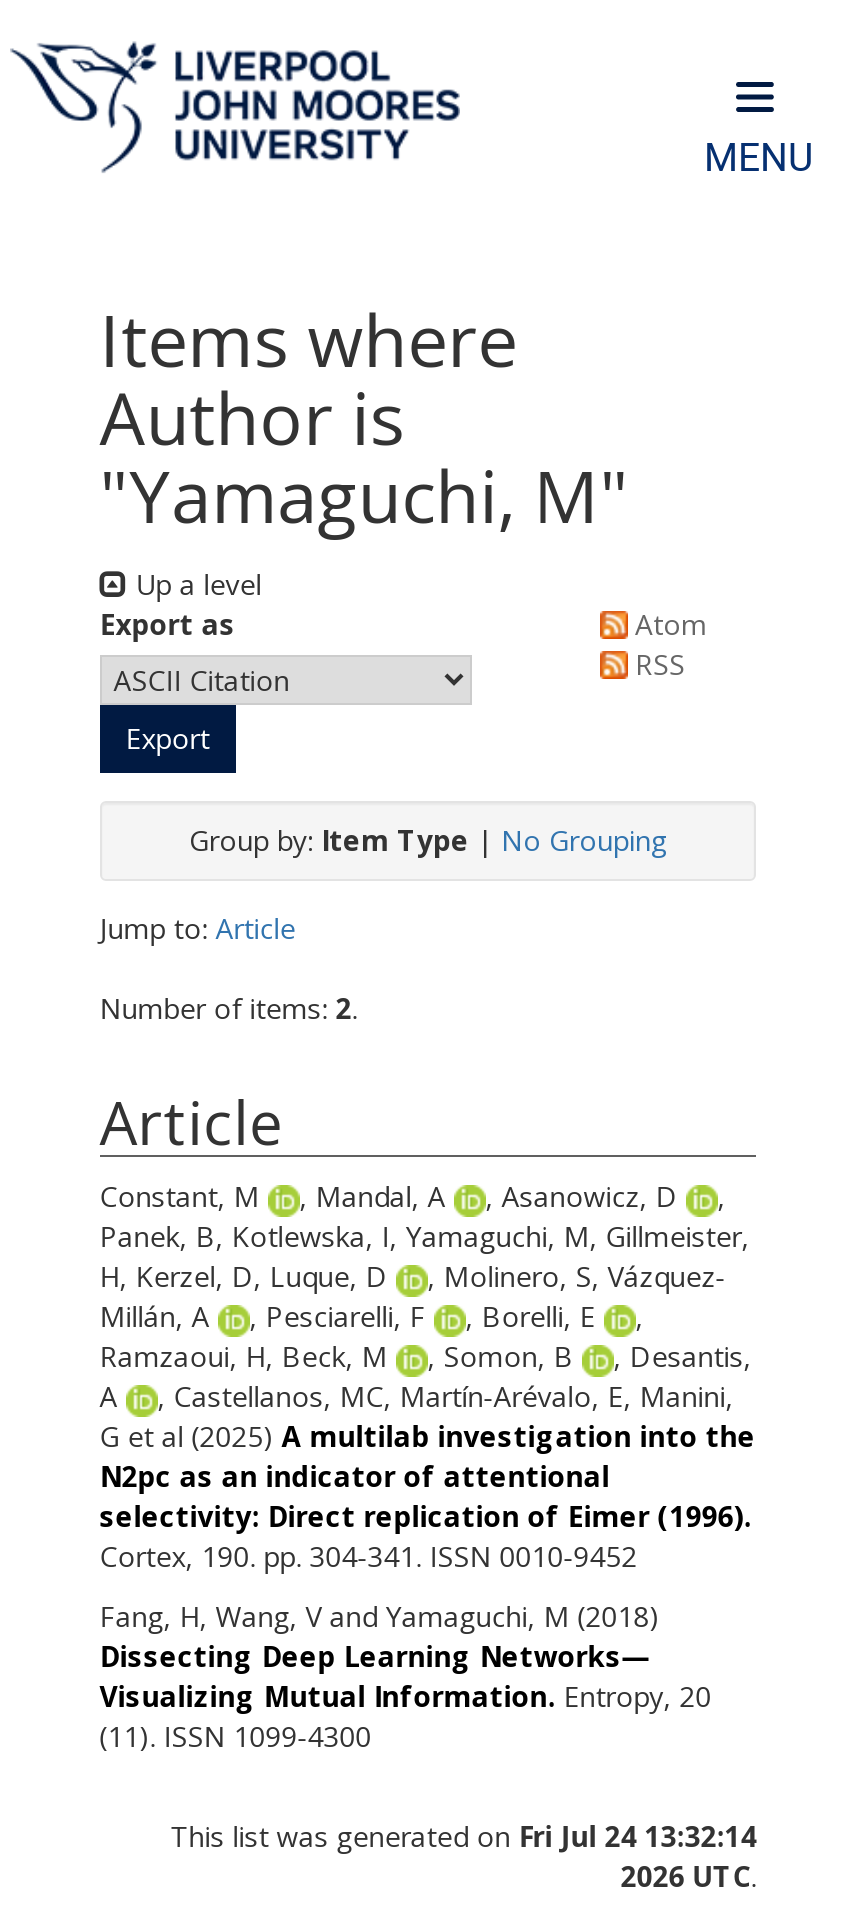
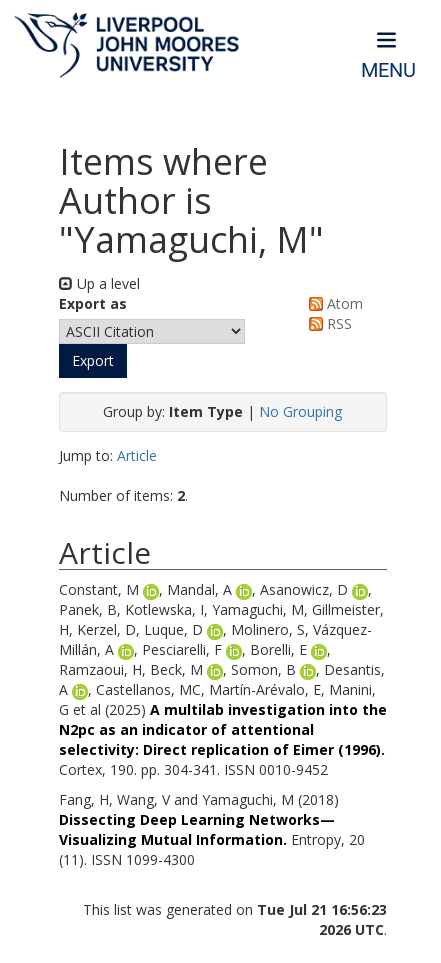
[170,1816,756,1854] This list was generated on Fri Jul 24 13:32:14 -> [83,900,387,919] This list was generated on Tue Jul 21 16:56:23

